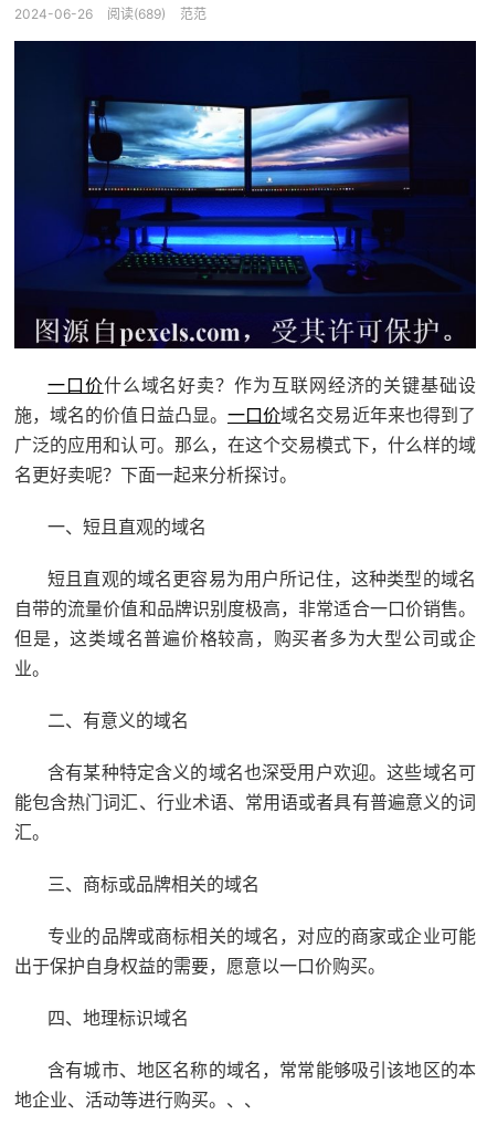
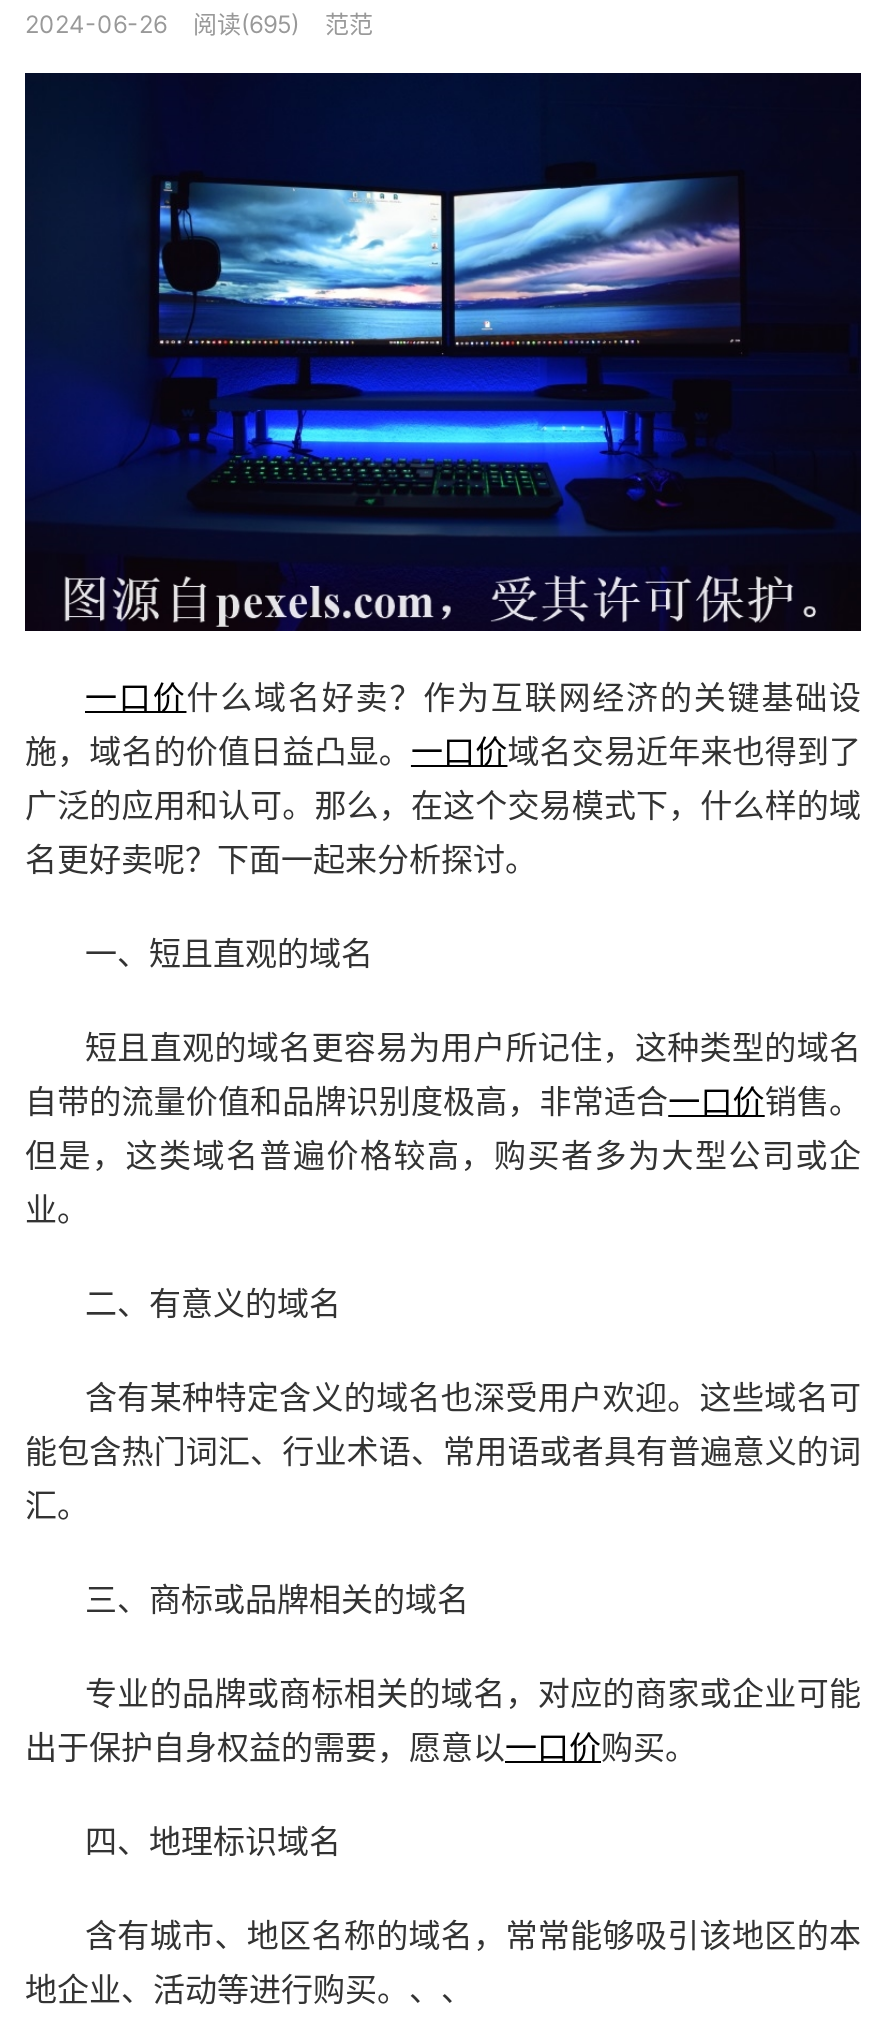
[107,6,166,22] 阅读(689) -> [193,9,299,39] 阅读(695)

